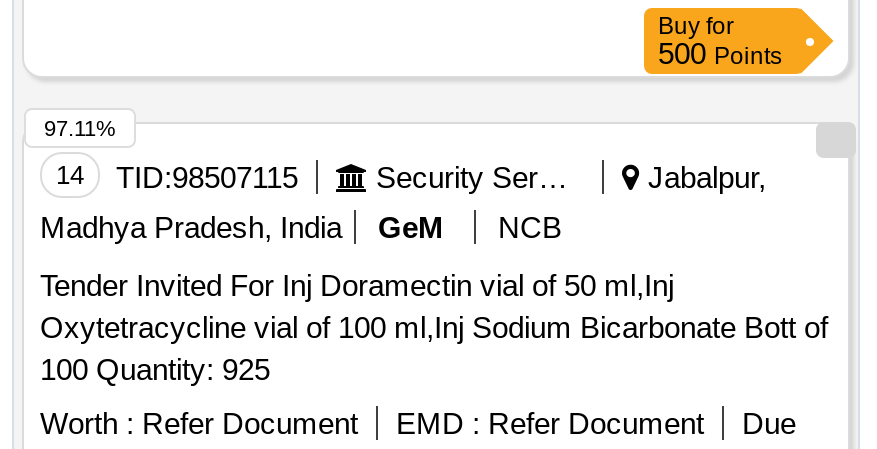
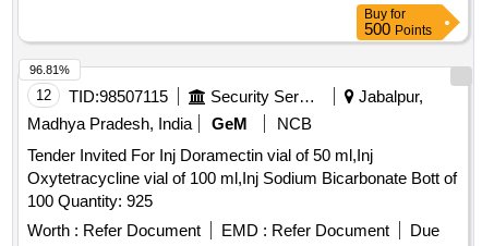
[44,116,116,140] 97.11% -> [29,63,70,76] 96.81%
[56,160,298,194] 14 TID:98507115 -> [36,87,168,106] 12 TID:98507115

